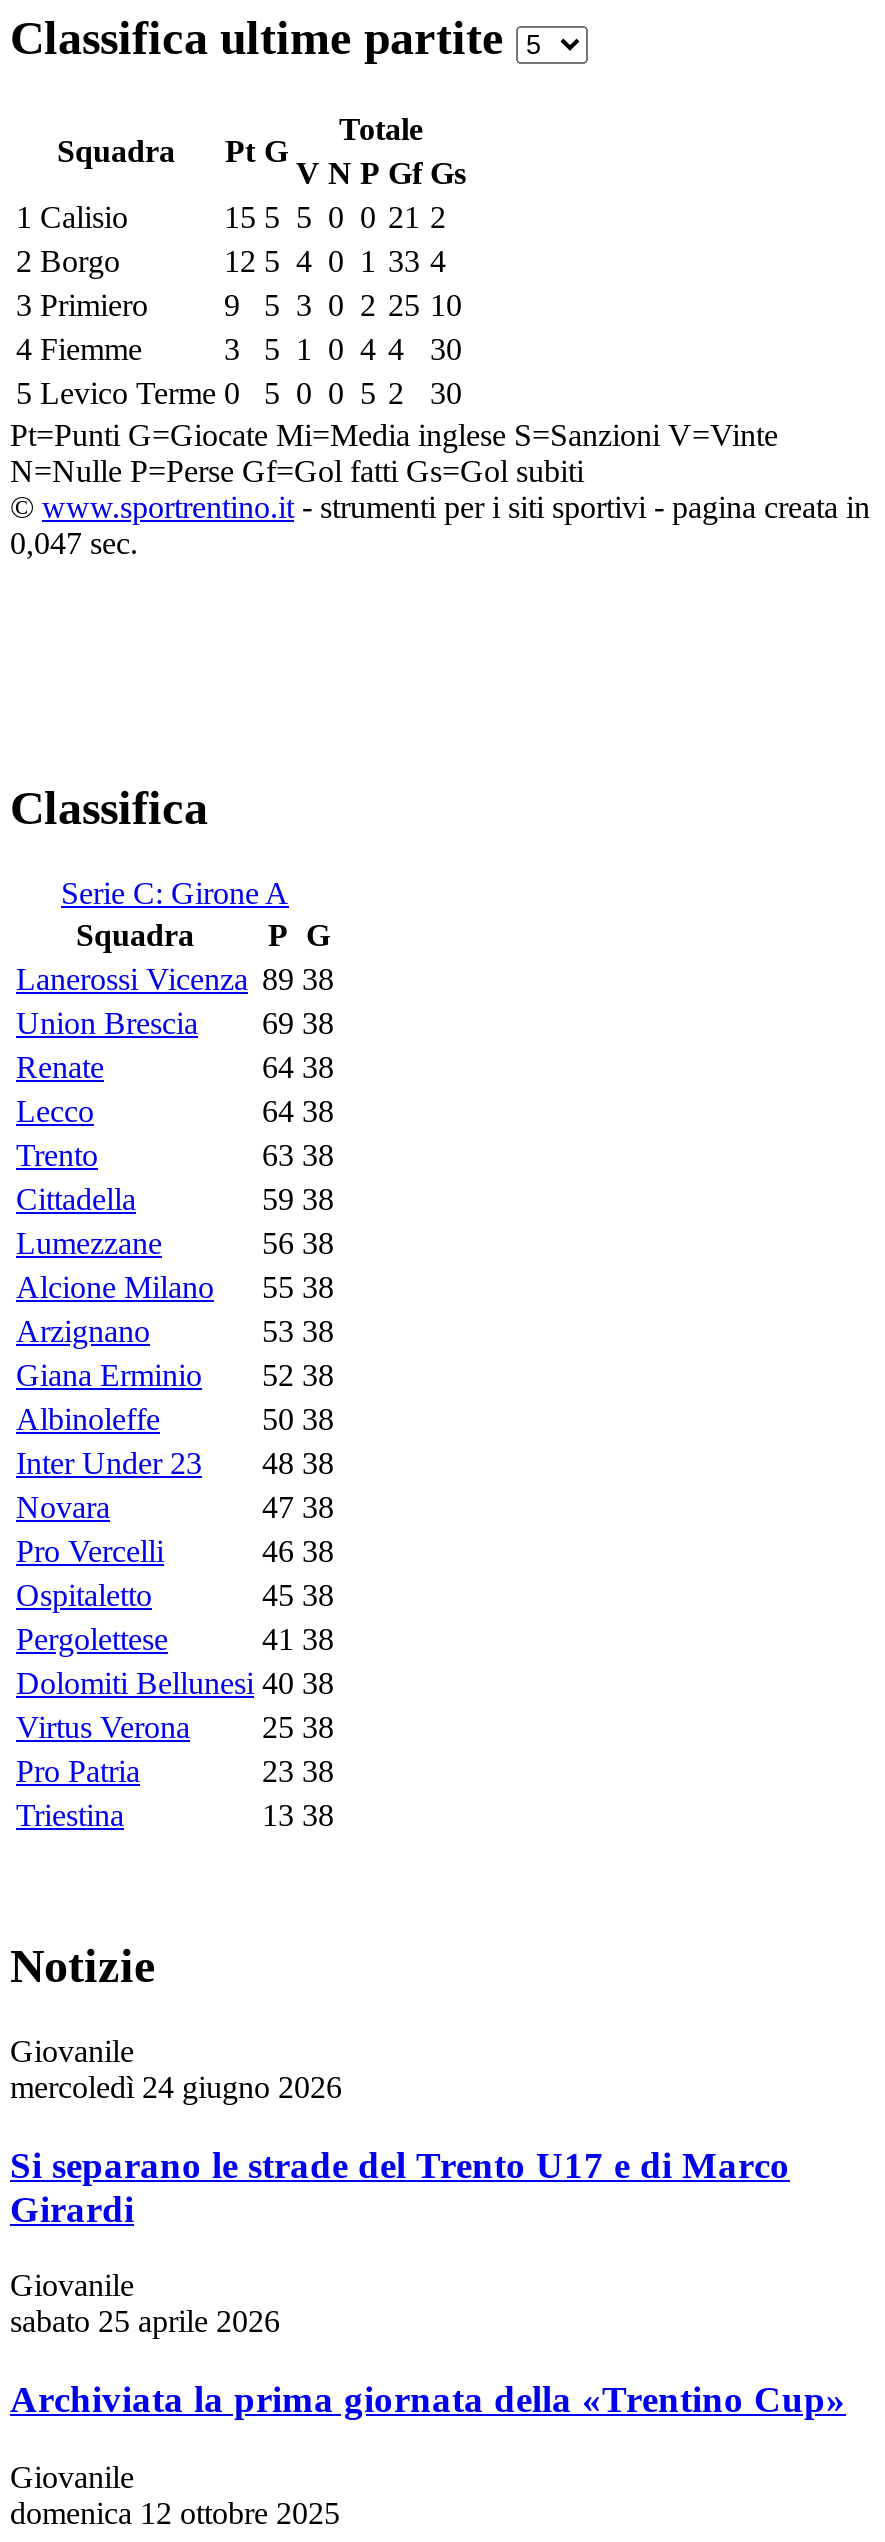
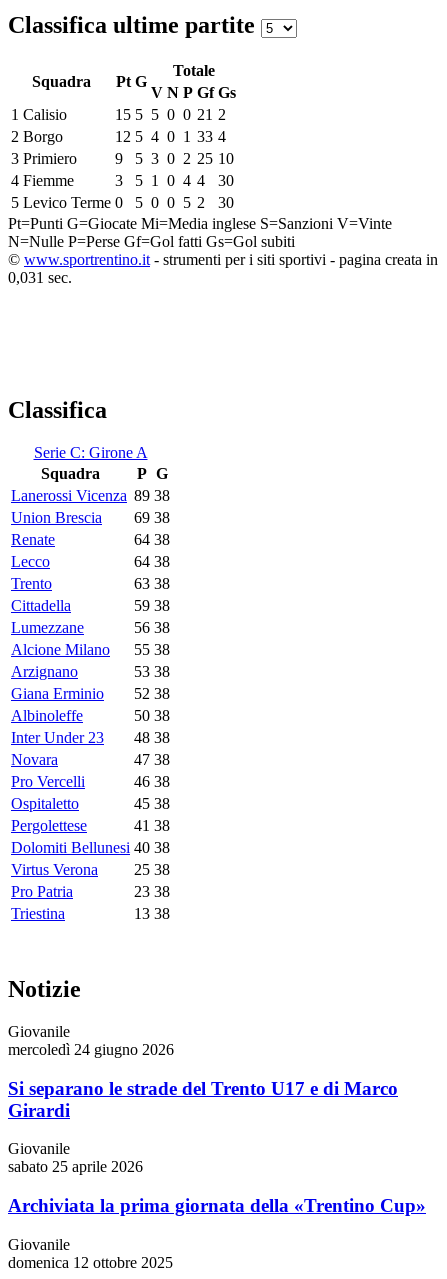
[10,526,138,560] 0,047 sec. -> [8,269,72,286] 0,031 sec.

